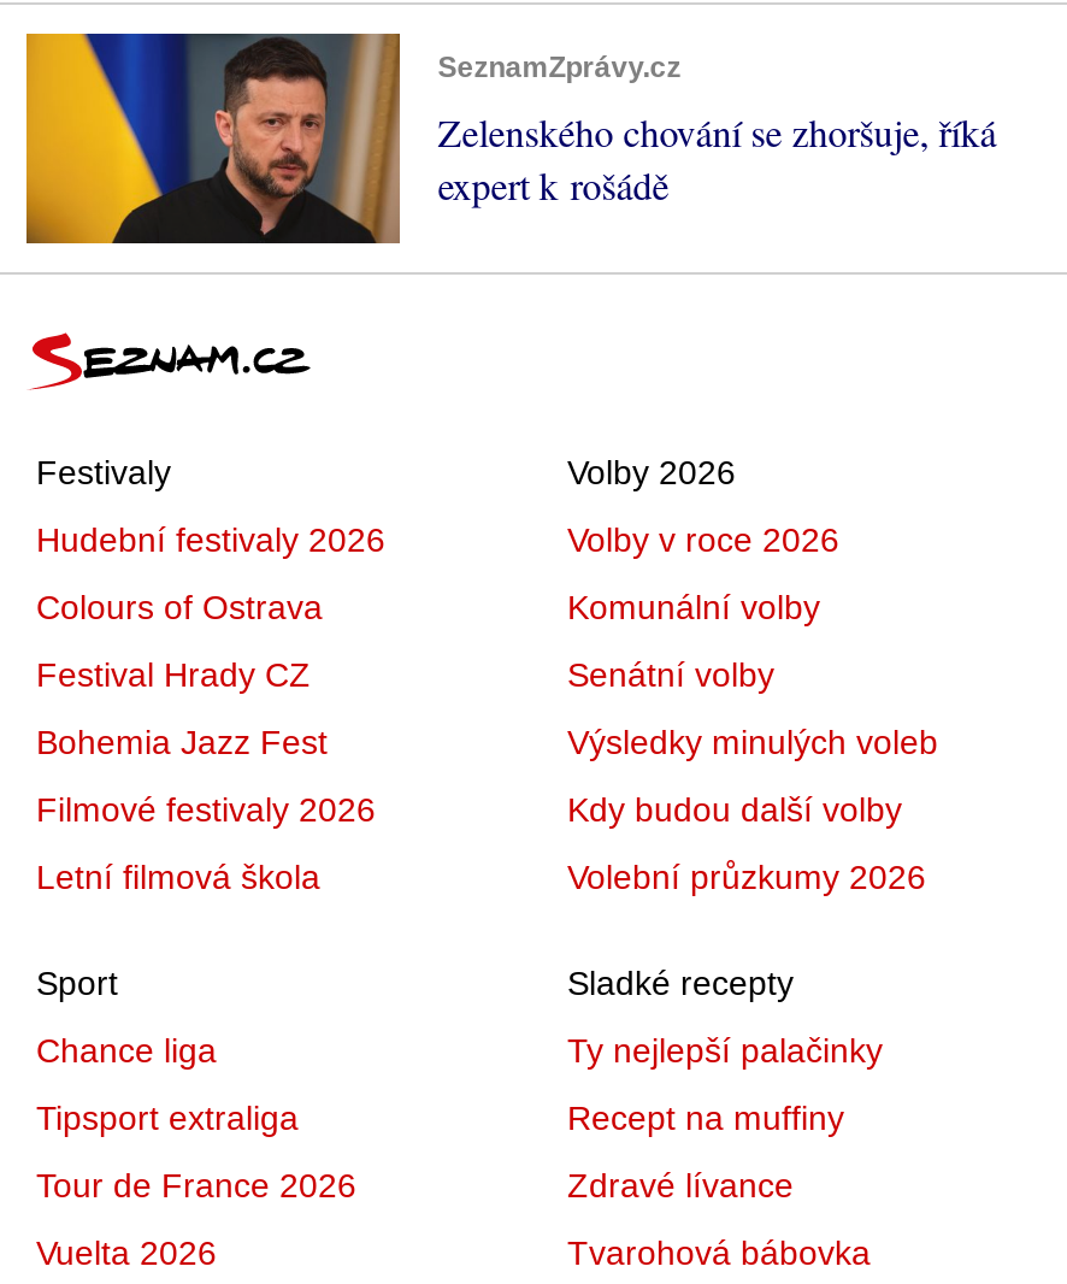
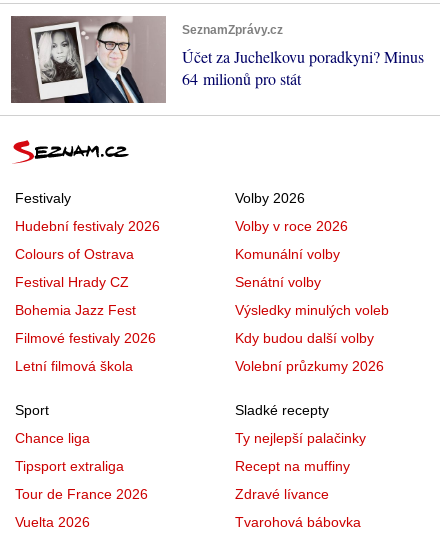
[24,30,996,247] [image] | Zelenského chování se zhoršuje, říká | expert k rošádě -> [10,15,424,104] [image] | Účet za Juchelkovu poradkyni? Minus | 64 milionů pro stát

